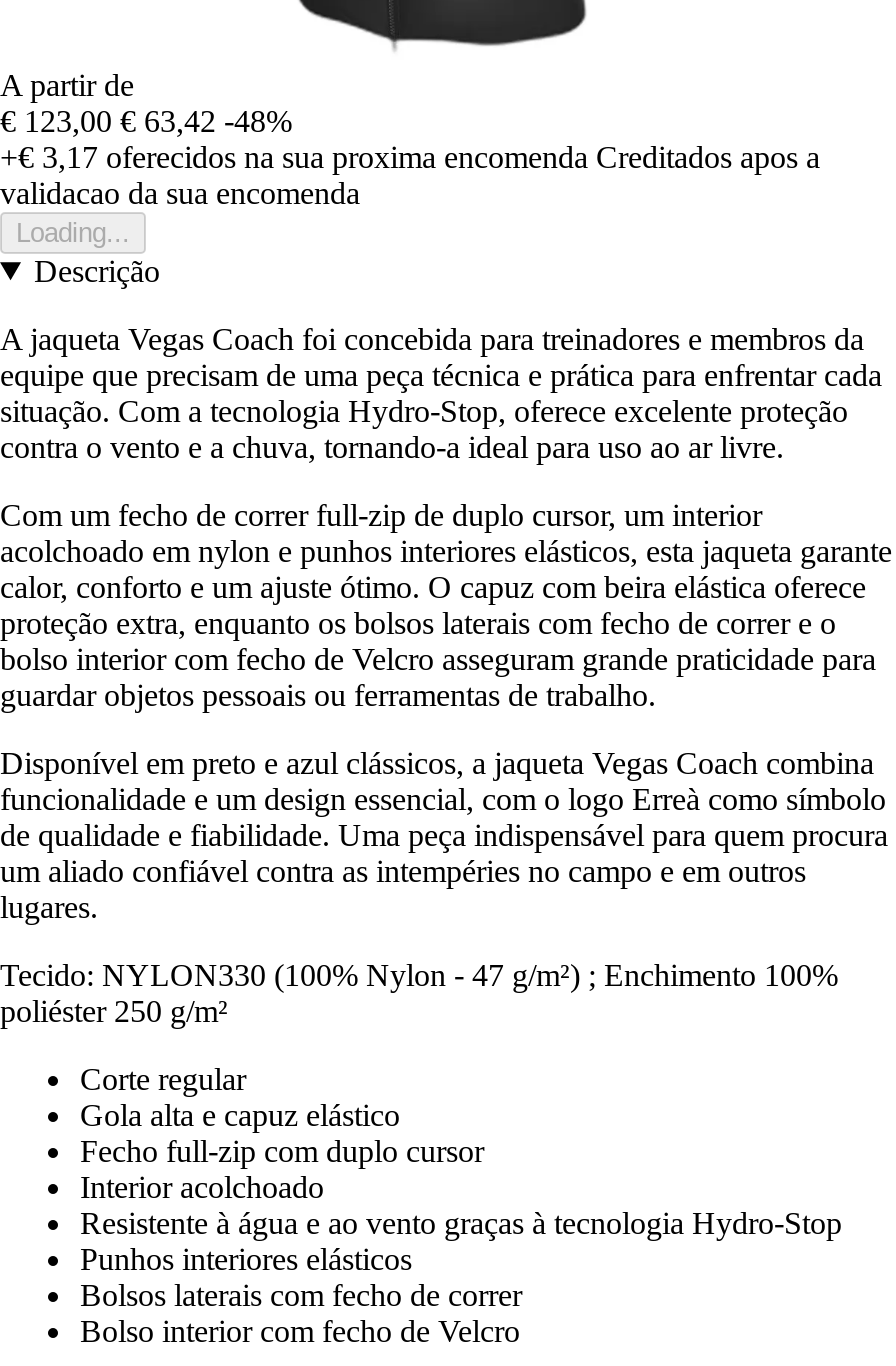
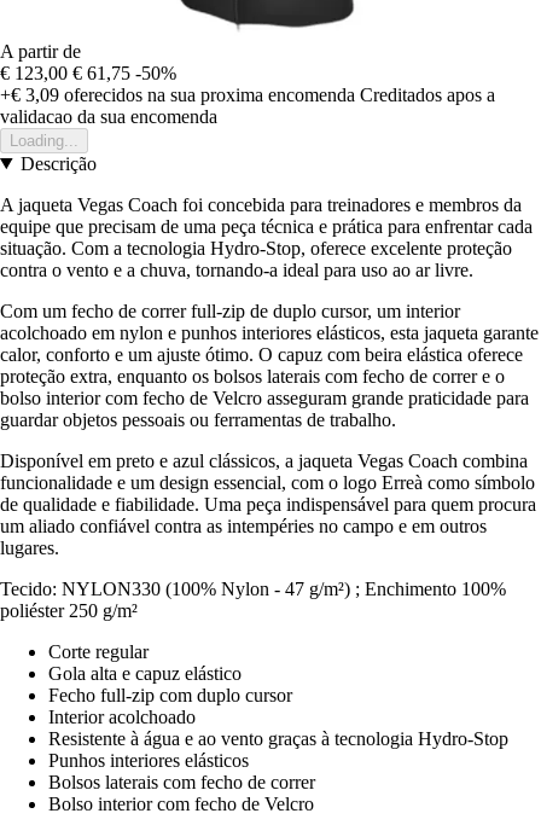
[0,104,292,138] € 123,00 € 63,42 -48% -> [0,63,176,83] € 123,00 € 61,75 -50%
[0,140,820,174] +€ 3,17 oferecidos na sua proxima encomenda Creditados apos a -> [0,84,495,105] +€ 3,09 oferecidos na sua proxima encomenda Creditados apos a

